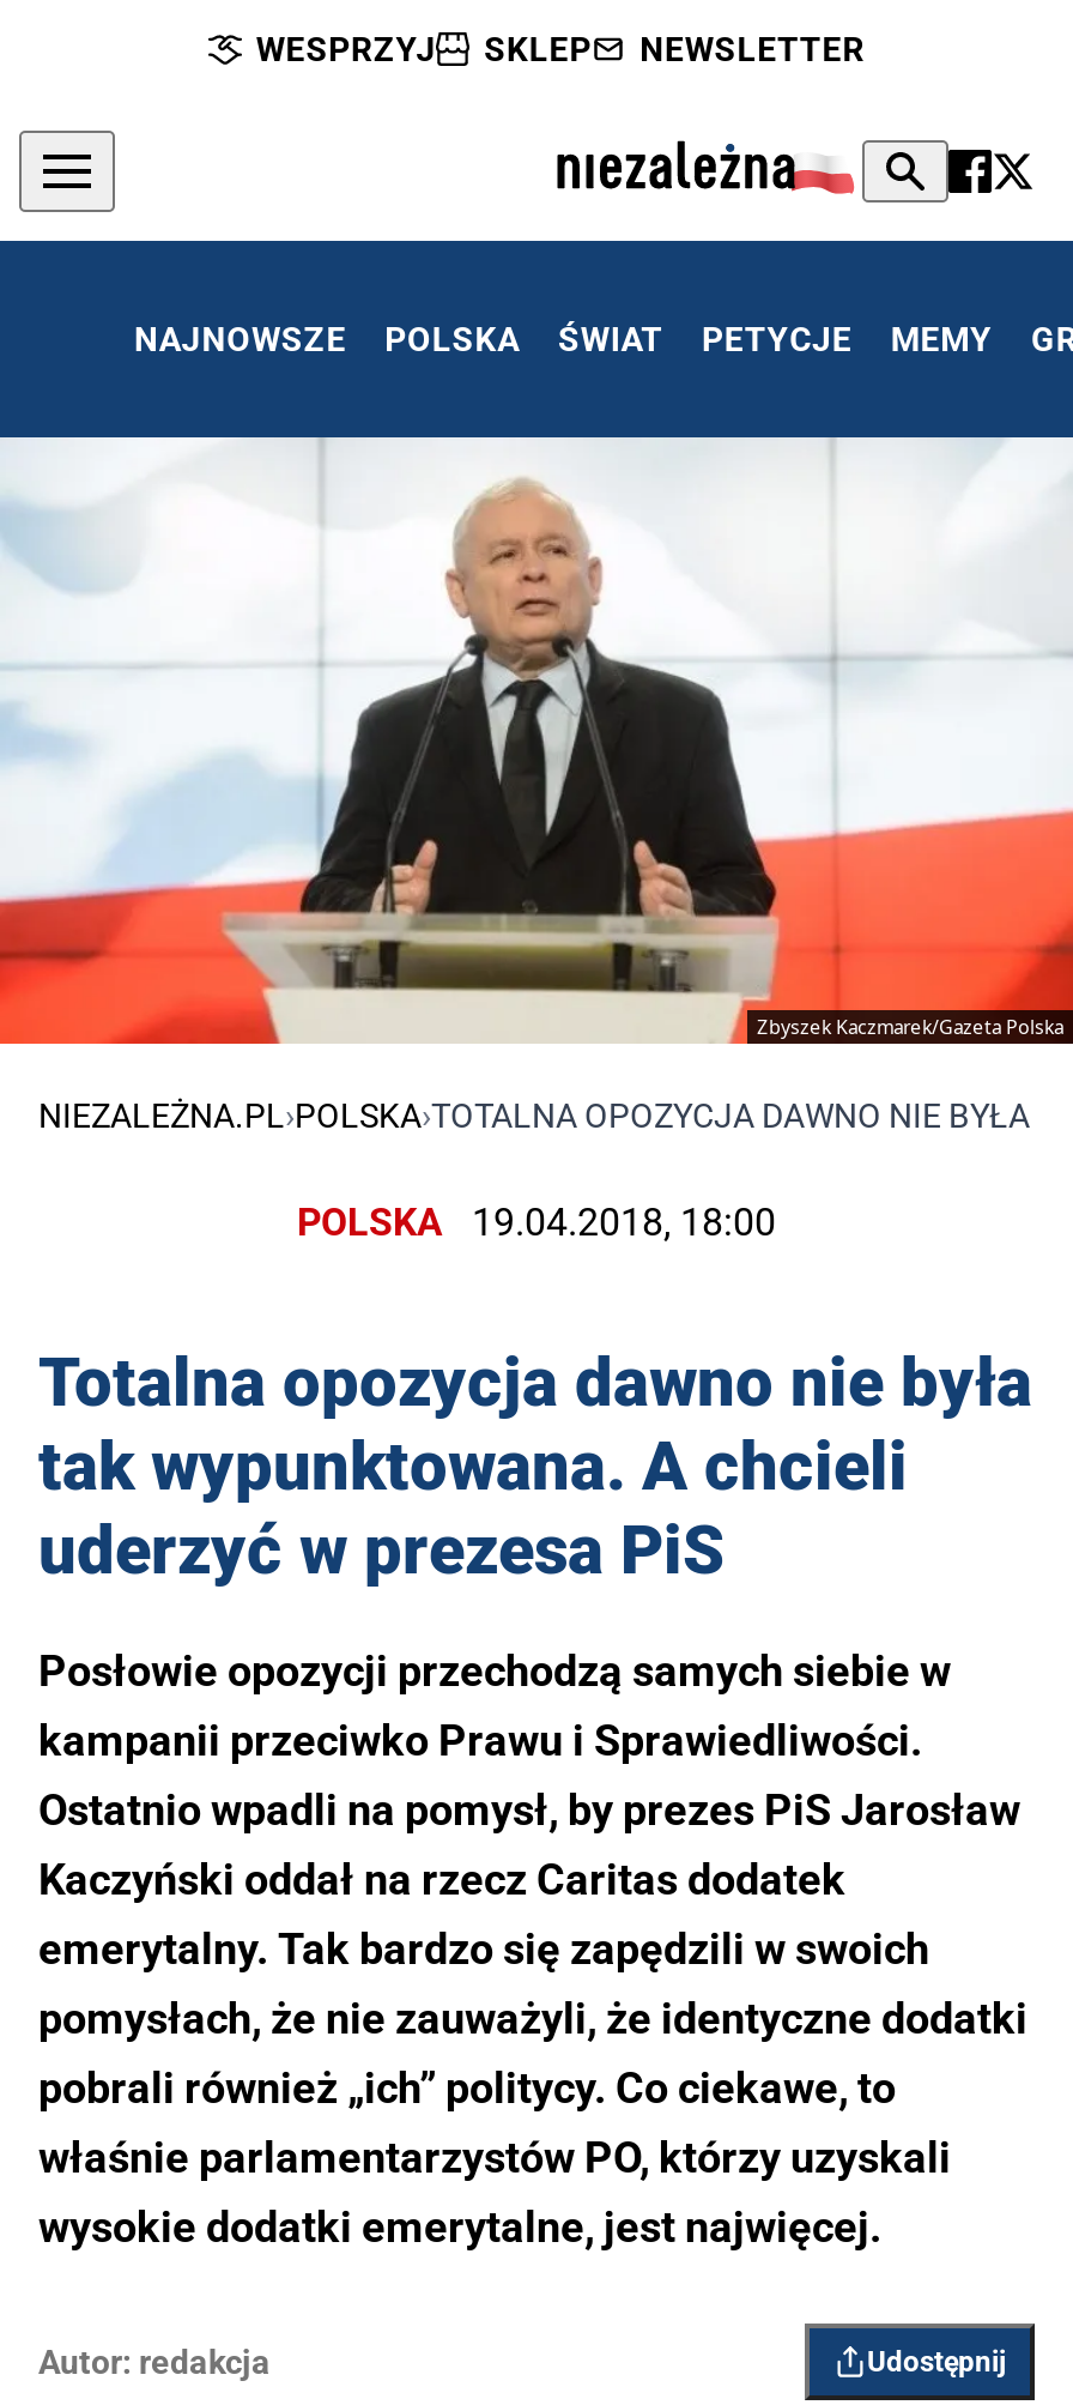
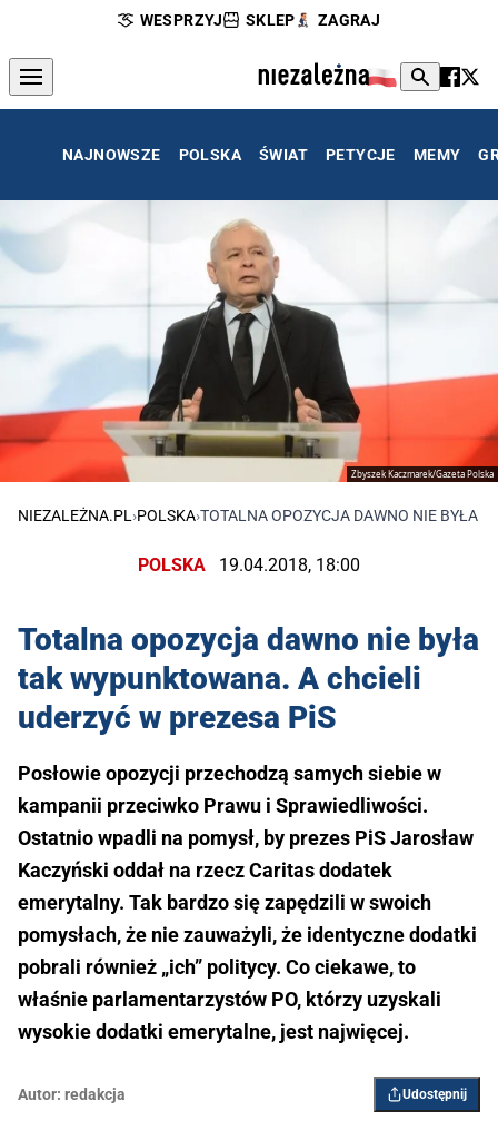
[640,30,865,68] NEWSLETTER -> [318,11,381,29] ZAGRAJ

